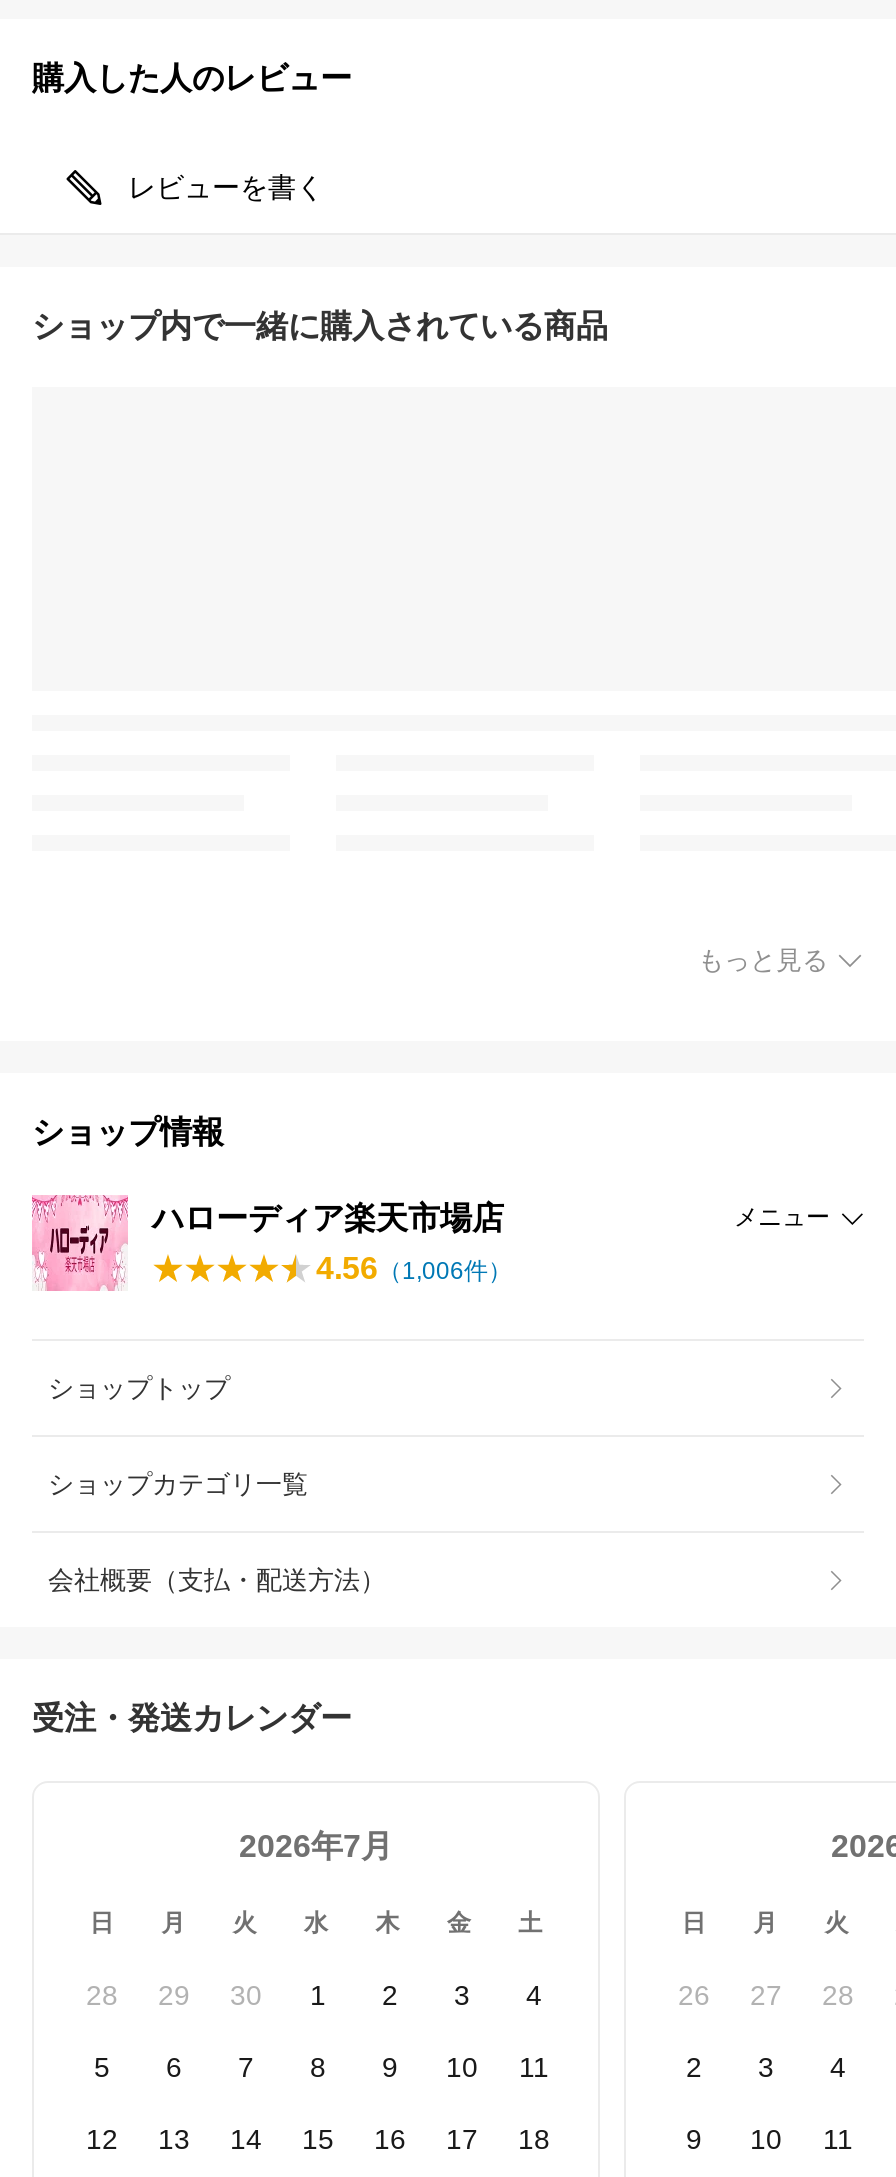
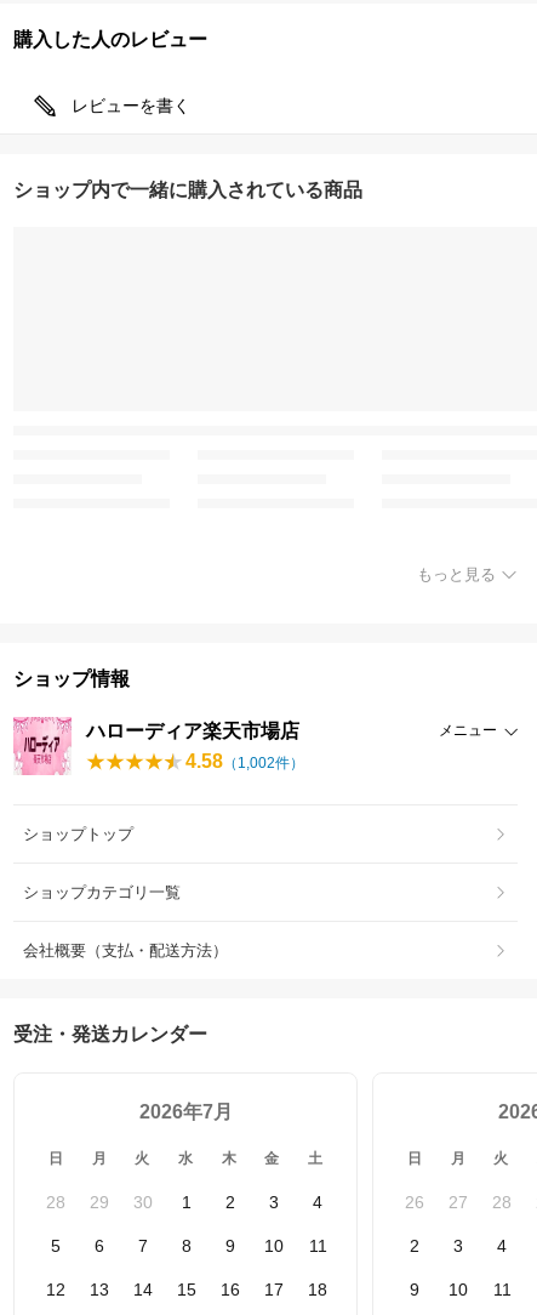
[316,1251,512,1285] 4.56（1,006件） -> [185,751,304,772] 4.58（1,002件）

